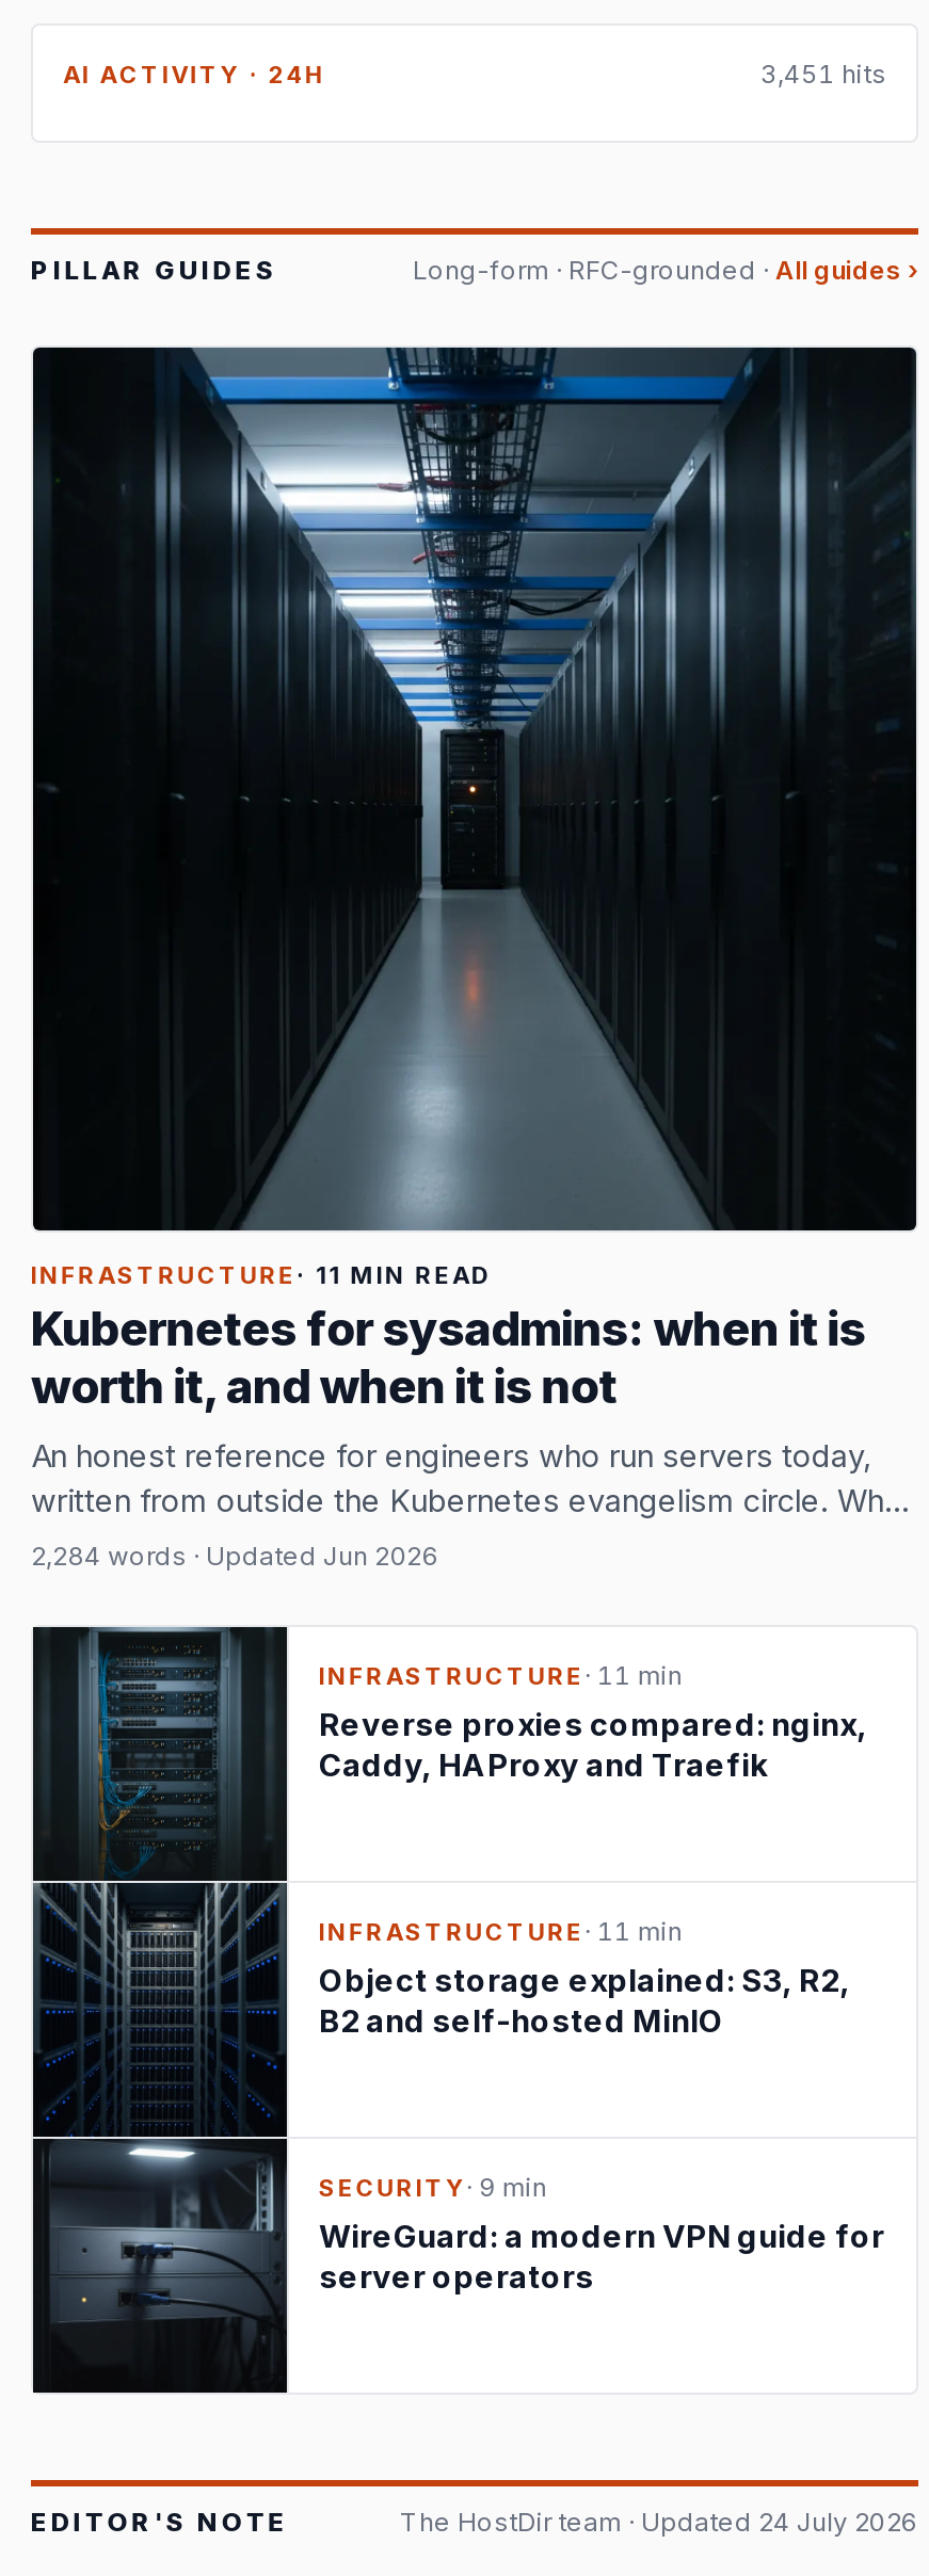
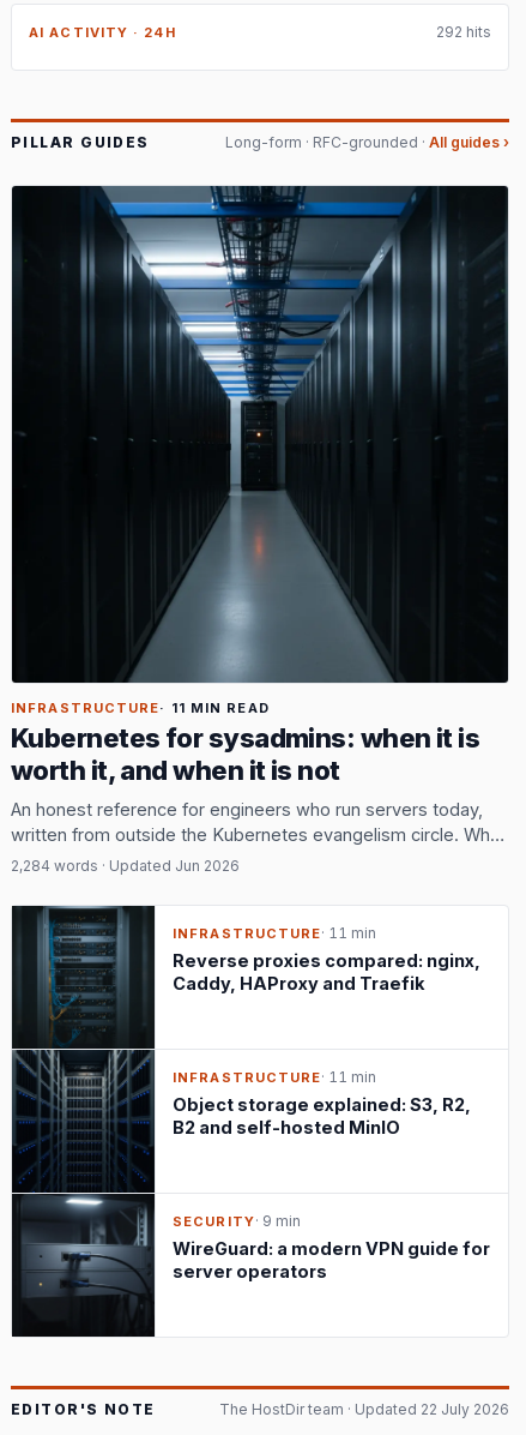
[760,58,886,90] 3,451 hits -> [436,23,491,41] 292 hits
[400,2506,918,2538] The HostDir team · Updated 24 July 2026 -> [219,1400,509,1418] The HostDir team · Updated 22 July 2026

